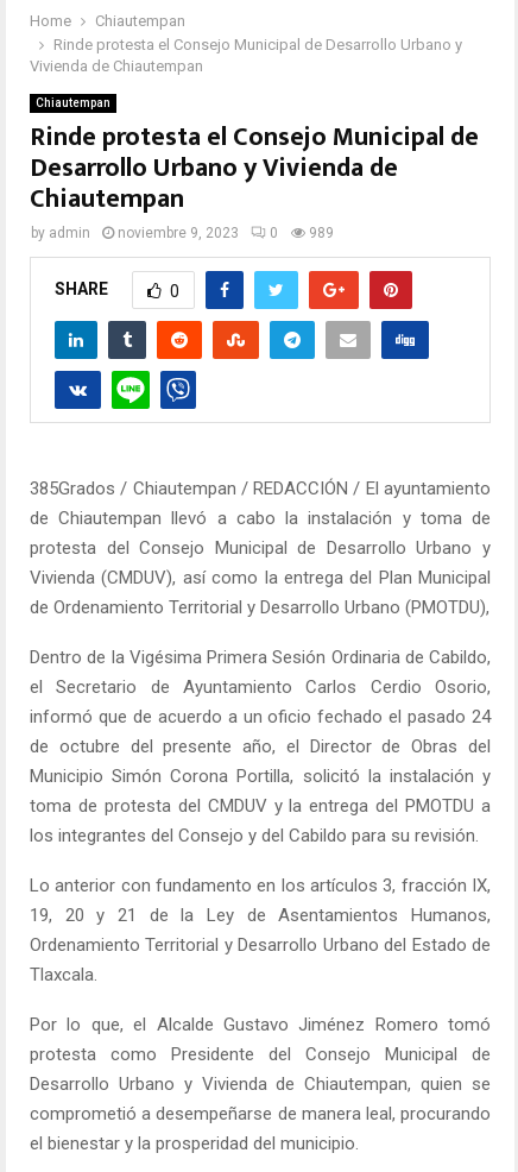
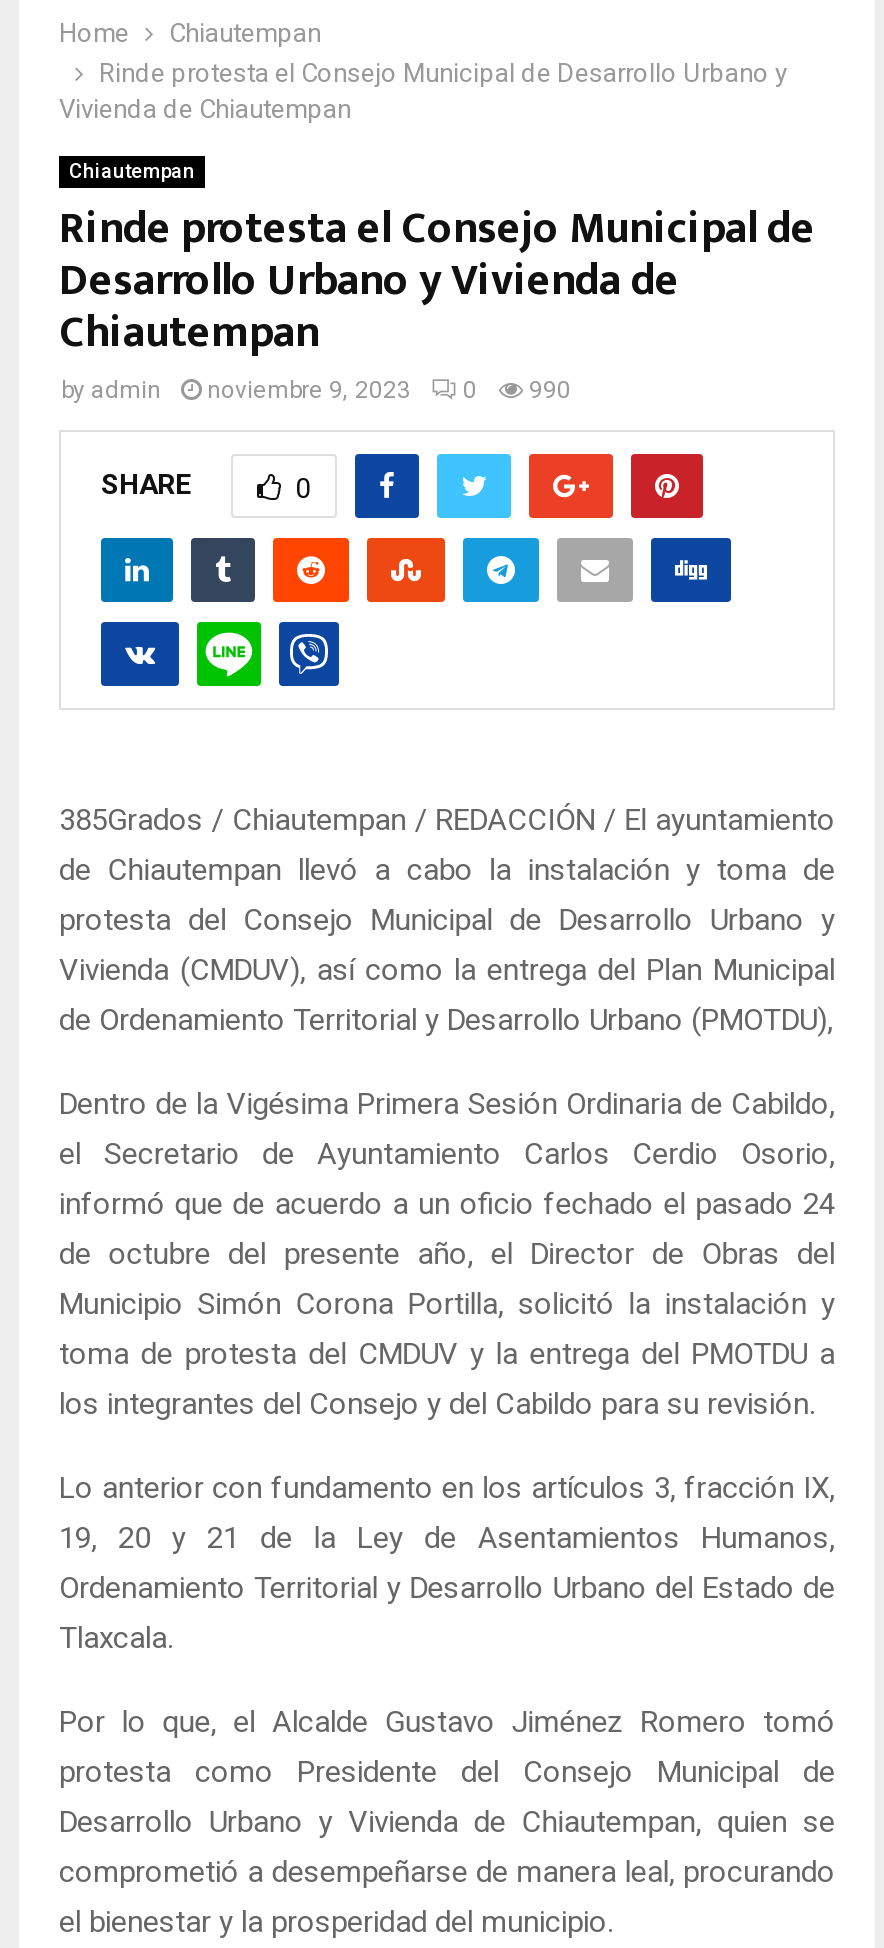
[31,225,334,241] by admin noviembre 9, 2023 0 989 -> [61,376,571,404] by admin noviembre 9, 2023 0 990

